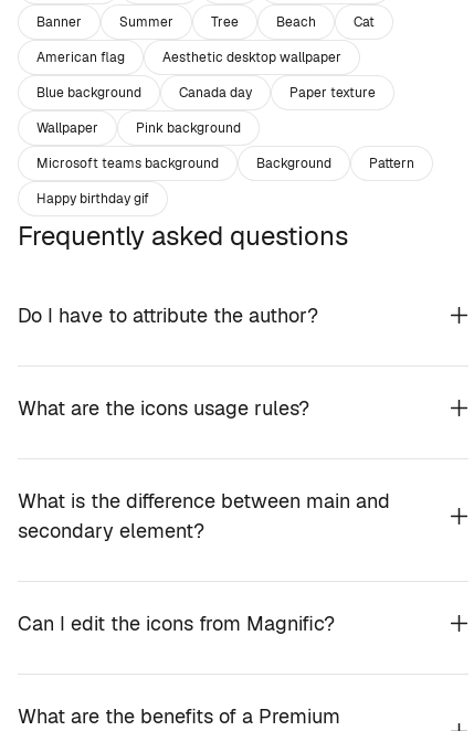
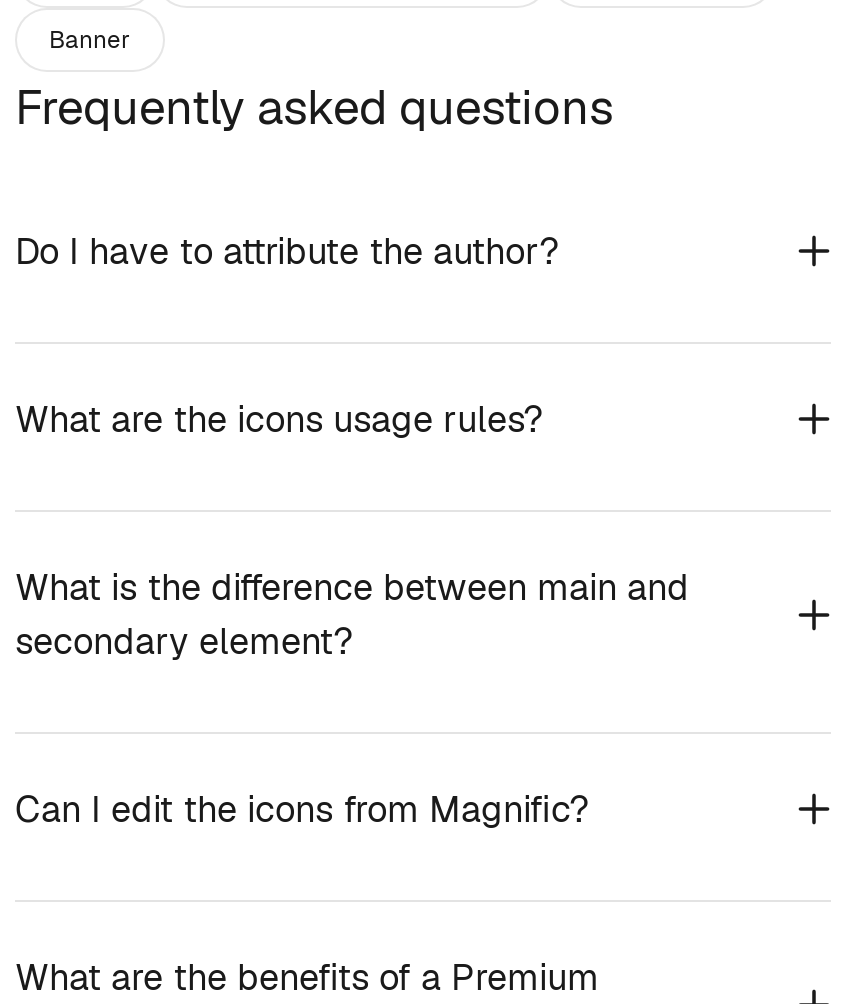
[36,13,414,207] Summer | Tree | Beach | Cat | American flag | Aesthetic desktop wallpaper | Blue background | Canada day | Paper texture | Wallpaper | Pink background | Microsoft teams background | Background | Pattern | Happy birthday gif -> none

